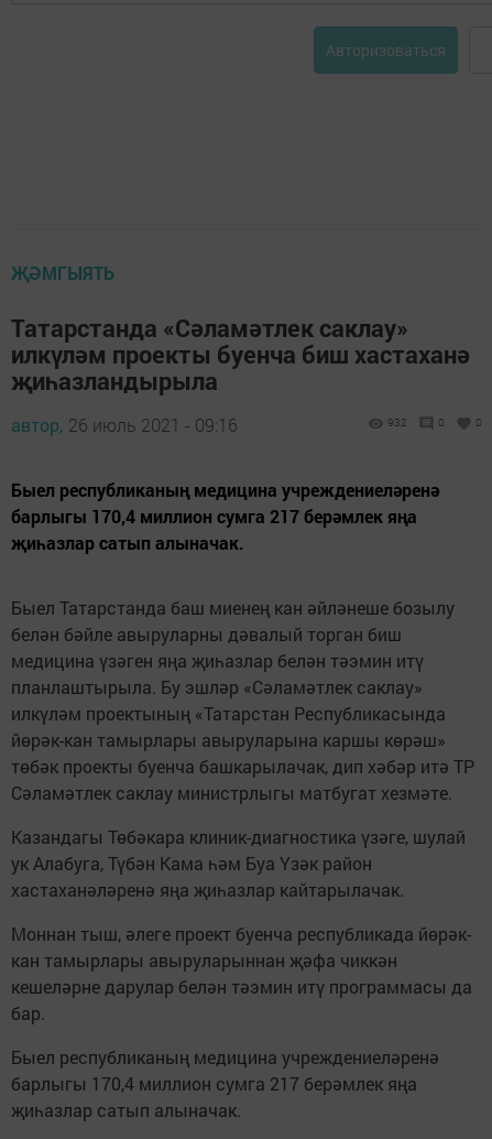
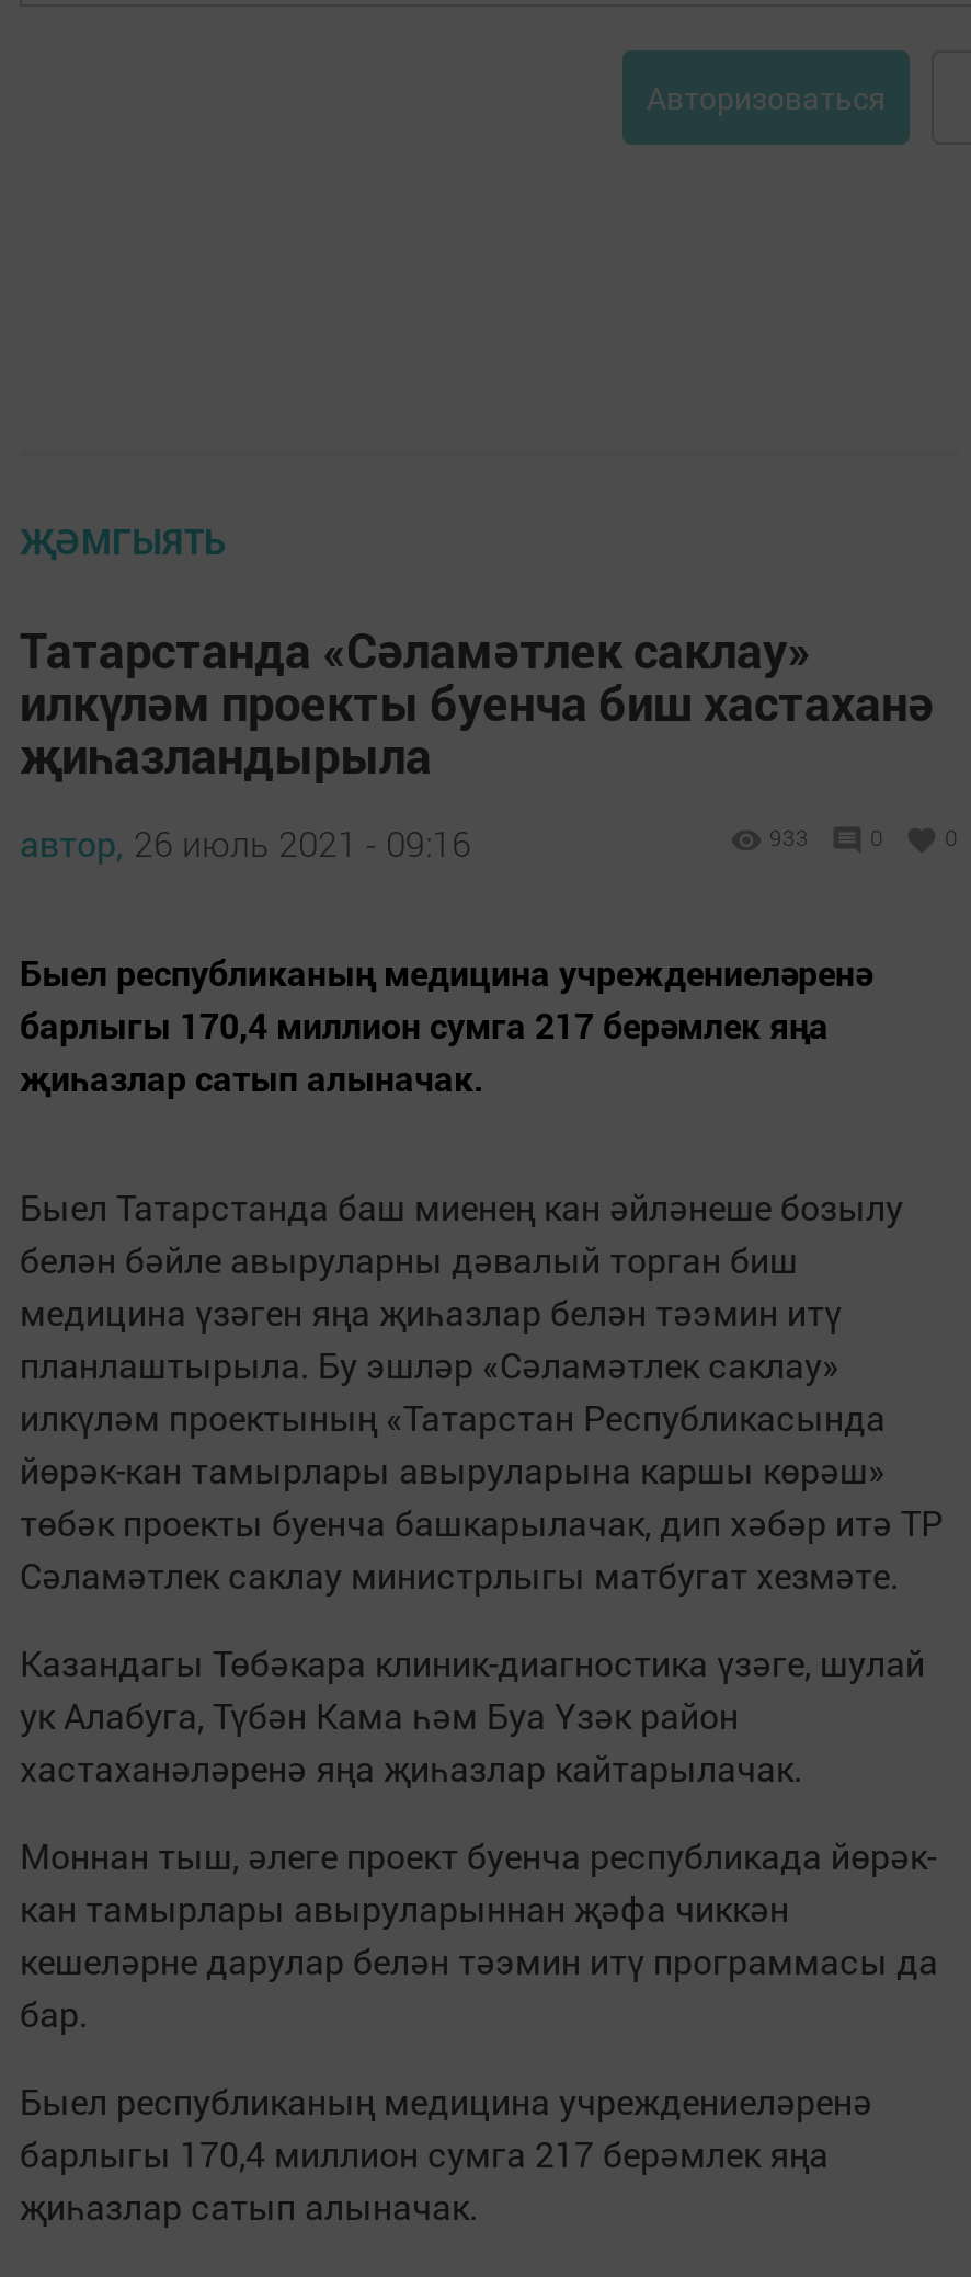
[387,416,407,430] 932 -> [769,825,809,853] 933

